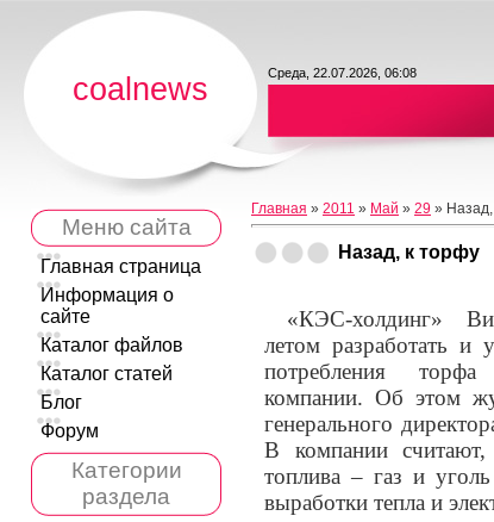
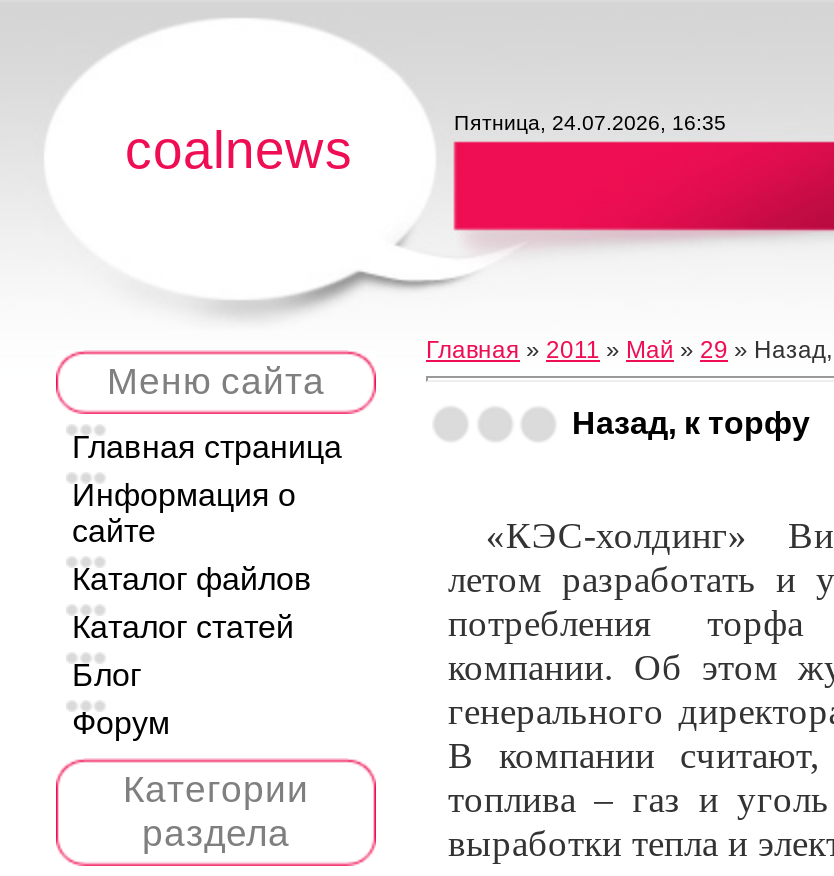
[268,66,417,80] Среда, 22.07.2026, 06:08 -> [454,110,726,134] Пятница, 24.07.2026, 16:35

